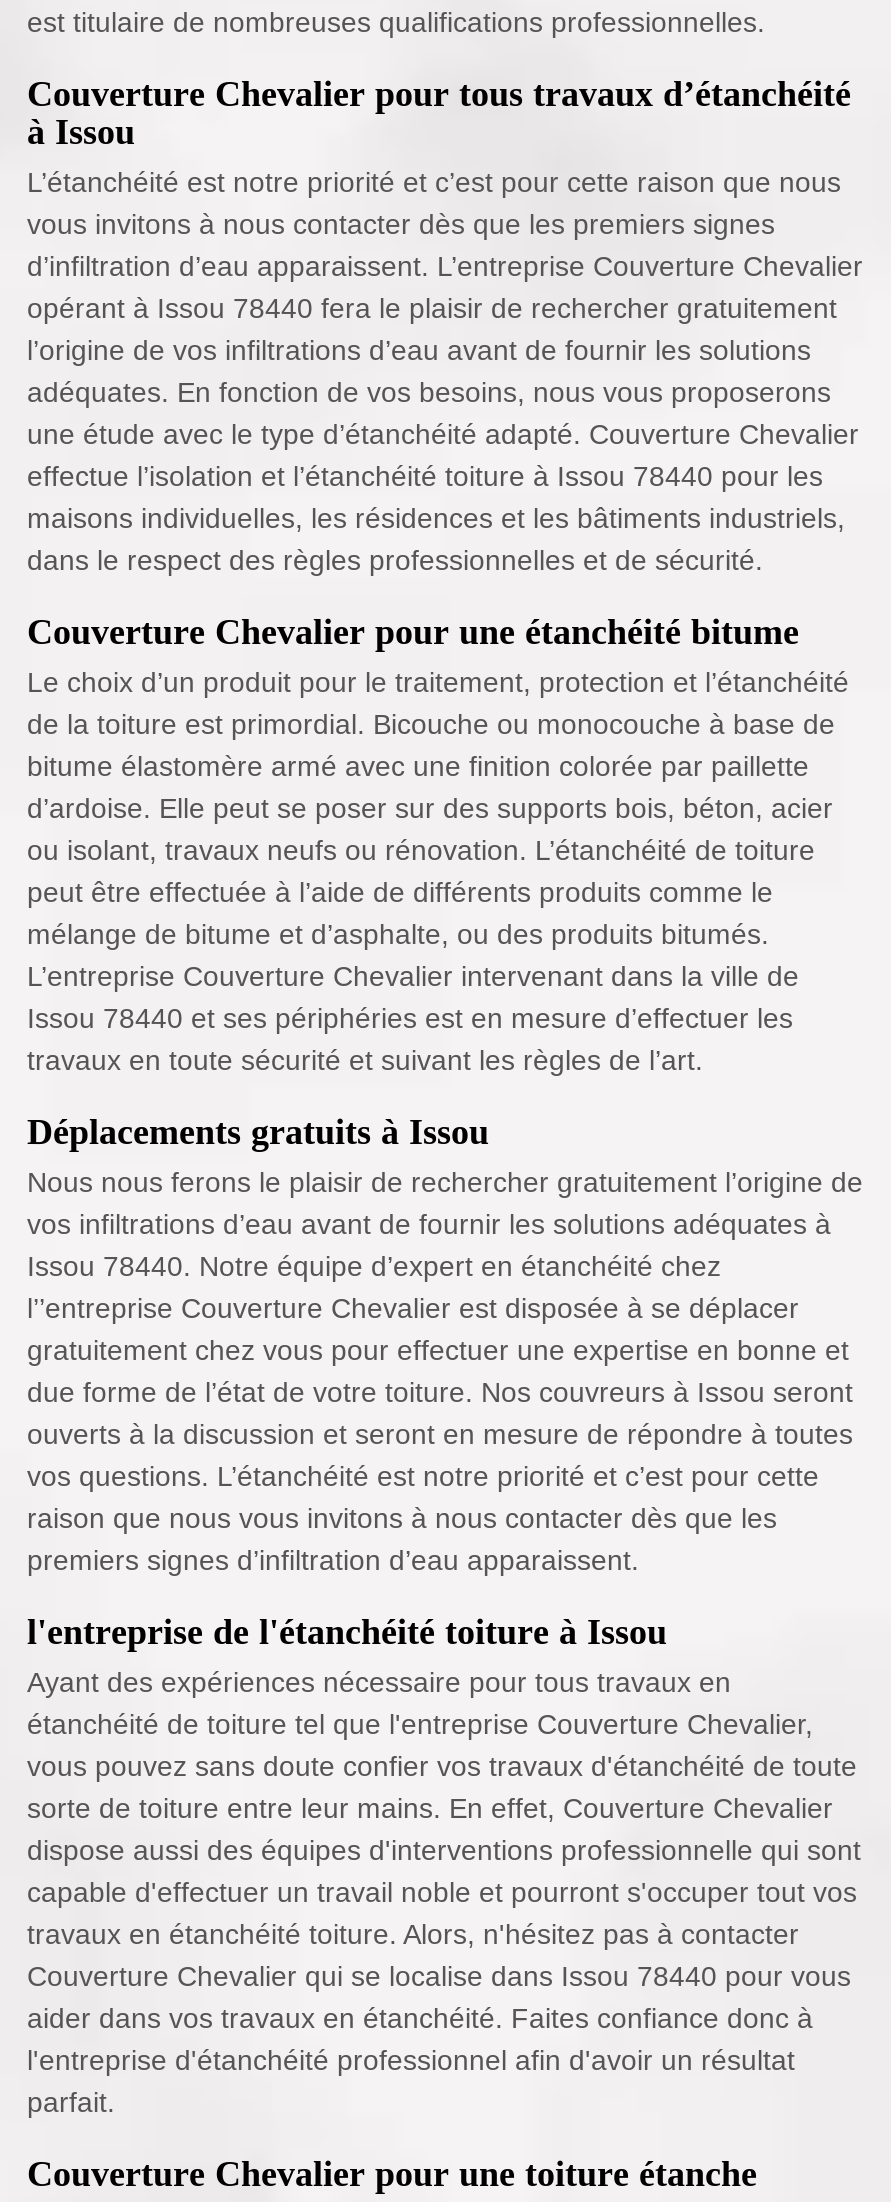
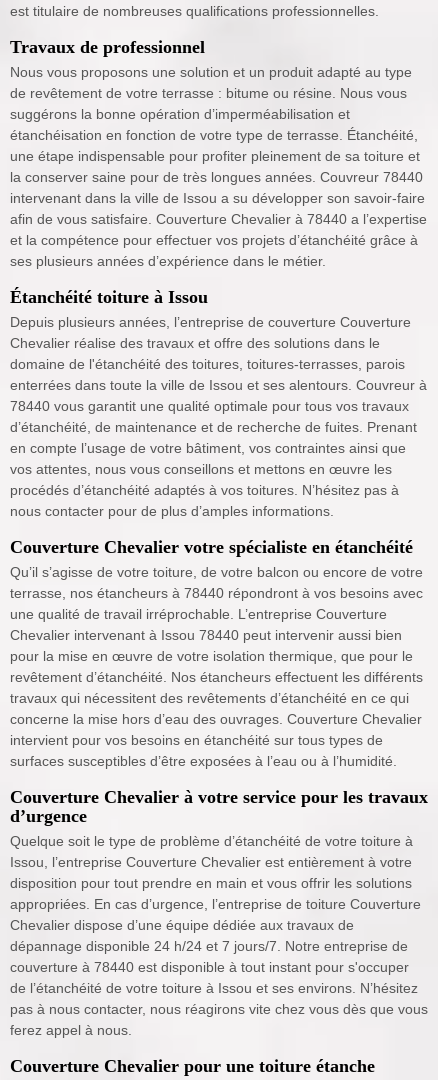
[27,74,863,576] Couverture Chevalier pour tous travaux d’étanchéité | à Issou | L’étanchéité est notre priorité et c’est pour cette raison que nous | vous invitons à nous contacter dès que les premiers signes | d’infiltration d’eau apparaissent. L’entreprise Couverture Chevalier | opérant à Issou 78440 fera le plaisir de rechercher gratuitement | l’origine de vos infiltrations d’eau avant de fournir les solutions | adéquates. En fonction de vos besoins, nous vous proposerons | une étude avec le type d’étanchéité adapté. Couverture Chevalier | effectue l’isolation et l’étanchéité toiture à Issou 78440 pour les | maisons individuelles, les résidences et les bâtiments industriels, | dans le respect des règles professionnelles et de sécurité. -> [10,37,427,269] Travaux de professionnel | Nous vous proposons une solution et un produit adapté au type | de revêtement de votre terrasse : bitume ou résine. Nous vous | suggérons la bonne opération d’imperméabilisation et | étanchéisation en fonction de votre type de terrasse. Étanchéité, | une étape indispensable pour profiter pleinement de sa toiture et | la conserver saine pour de très longues années. Couvreur 78440 | intervenant dans la ville de Issou a su développer son savoir-faire | afin de vous satisfaire. Couverture Chevalier à 78440 a l’expertise | et la compétence pour effectuer vos projets d’étanchéité grâce à | ses plusieurs années d’expérience dans le métier.
[27,612,849,1076] Couverture Chevalier pour une étanchéité bitume | Le choix d’un produit pour le traitement, protection et l’étanchéité | de la toiture est primordial. Bicouche ou monocouche à base de | bitume élastomère armé avec une finition colorée par paillette | d’ardoise. Elle peut se poser sur des supports bois, béton, acier | ou isolant, travaux neufs ou rénovation. L’étanchéité de toiture | peut être effectuée à l’aide de différents produits comme le | mélange de bitume et d’asphalte, ou des produits bitumés. | L’entreprise Couverture Chevalier intervenant dans la ville de | Issou 78440 et ses périphéries est en mesure d’effectuer les | travaux en toute sécurité et suivant les règles de l’art. -> [10,287,427,519] Étanchéité toiture à Issou | Depuis plusieurs années, l’entreprise de couverture Couverture | Chevalier réalise des travaux et offre des solutions dans le | domaine de l'étanchéité des toitures, toitures-terrasses, parois | enterrées dans toute la ville de Issou et ses alentours. Couvreur à | 78440 vous garantit une qualité optimale pour tous vos travaux | d’étanchéité, de maintenance et de recherche de fuites. Prenant | en compte l’usage de votre bâtiment, vos contraintes ainsi que | vos attentes, nous vous conseillons et mettons en œuvre les | procédés d’étanchéité adaptés à vos toitures. N’hésitez pas à | nous contacter pour de plus d’amples informations.
[27,1112,863,1576] Déplacements gratuits à Issou | Nous nous ferons le plaisir de rechercher gratuitement l’origine de | vos infiltrations d’eau avant de fournir les solutions adéquates à | Issou 78440. Notre équipe d’expert en étanchéité chez | l’’entreprise Couverture Chevalier est disposée à se déplacer | gratuitement chez vous pour effectuer une expertise en bonne et | due forme de l’état de votre toiture. Nos couvreurs à Issou seront | ouverts à la discussion et seront en mesure de répondre à toutes | vos questions. L’étanchéité est notre priorité et c’est pour cette | raison que nous vous invitons à nous contacter dès que les | premiers signes d’infiltration d’eau apparaissent. -> [10,537,423,769] Couverture Chevalier votre spécialiste en étanchéité | Qu’il s’agisse de votre toiture, de votre balcon ou encore de votre | terrasse, nos étancheurs à 78440 répondront à vos besoins avec | une qualité de travail irréprochable. L’entreprise Couverture | Chevalier intervenant à Issou 78440 peut intervenir aussi bien | pour la mise en œuvre de votre isolation thermique, que pour le | revêtement d’étanchéité. Nos étancheurs effectuent les différents | travaux qui nécessitent des revêtements d’étanchéité en ce qui | concerne la mise hors d’eau des ouvrages. Couverture Chevalier | intervient pour vos besoins en étanchéité sur tous types de | surfaces susceptibles d’être exposées à l’eau ou à l’humidité.
[27,1612,861,2118] l'entreprise de l'étanchéité toiture à Issou | Ayant des expériences nécessaire pour tous travaux en | étanchéité de toiture tel que l'entreprise Couverture Chevalier, | vous pouvez sans doute confier vos travaux d'étanchéité de toute | sorte de toiture entre leur mains. En effet, Couverture Chevalier | dispose aussi des équipes d'interventions professionnelle qui sont | capable d'effectuer un travail noble et pourront s'occuper tout vos | travaux en étanchéité toiture. Alors, n'hésitez pas à contacter | Couverture Chevalier qui se localise dans Issou 78440 pour vous | aider dans vos travaux en étanchéité. Faites confiance donc à | l'entreprise d'étanchéité professionnel afin d'avoir un résultat | parfait. -> [10,787,428,1038] Couverture Chevalier à votre service pour les travaux | d’urgence | Quelque soit le type de problème d’étanchéité de votre toiture à | Issou, l’entreprise Couverture Chevalier est entièrement à votre | disposition pour tout prendre en main et vous offrir les solutions | appropriées. En cas d’urgence, l’entreprise de toiture Couverture | Chevalier dispose d’une équipe dédiée aux travaux de | dépannage disponible 24 h/24 et 7 jours/7. Notre entreprise de | couverture à 78440 est disponible à tout instant pour s'occuper | de l’étanchéité de votre toiture à Issou et ses environs. N’hésitez | pas à nous contacter, nous réagirons vite chez vous dès que vous | ferez appel à nous.

